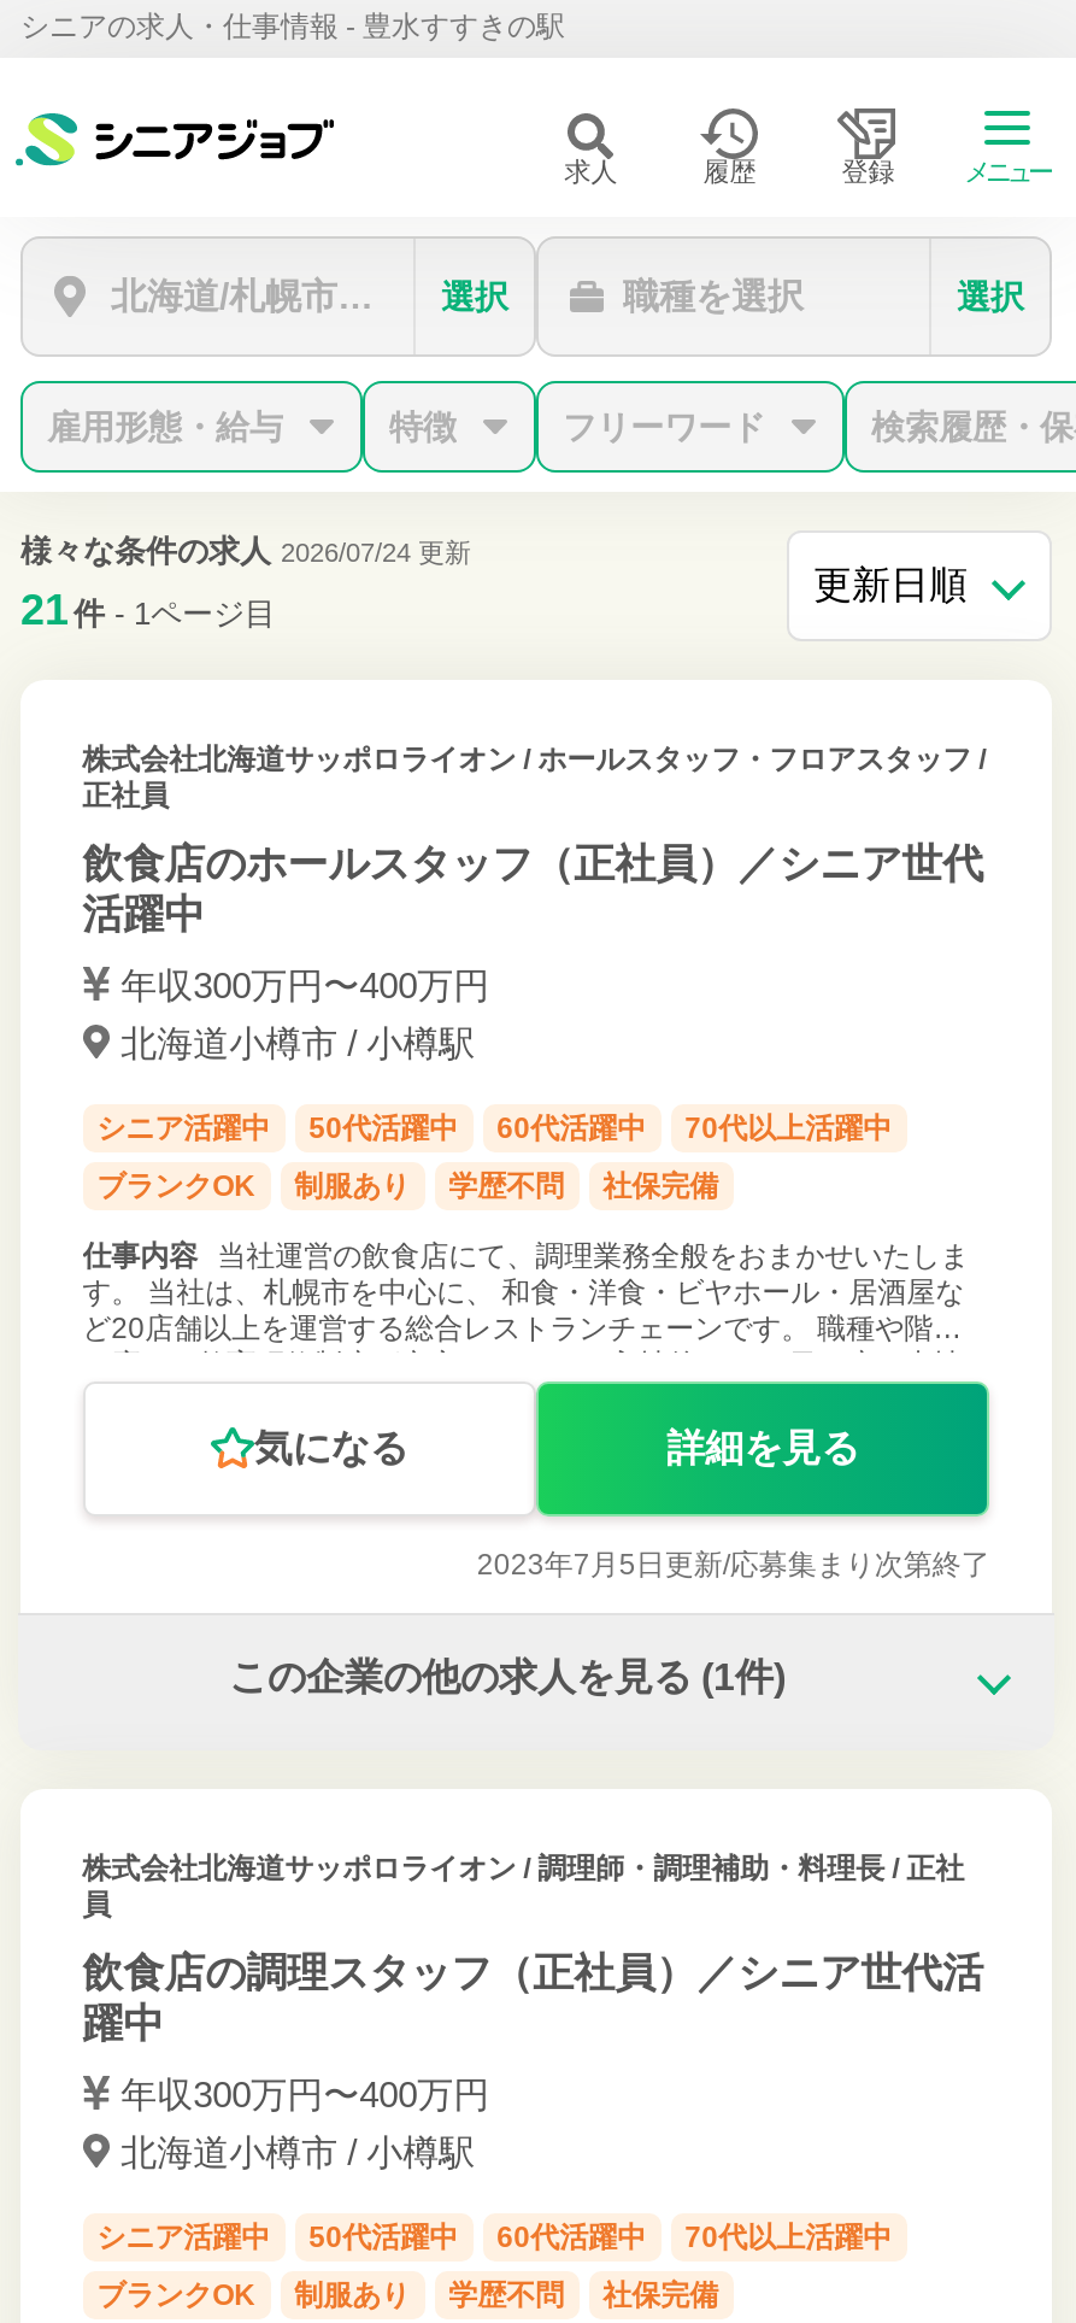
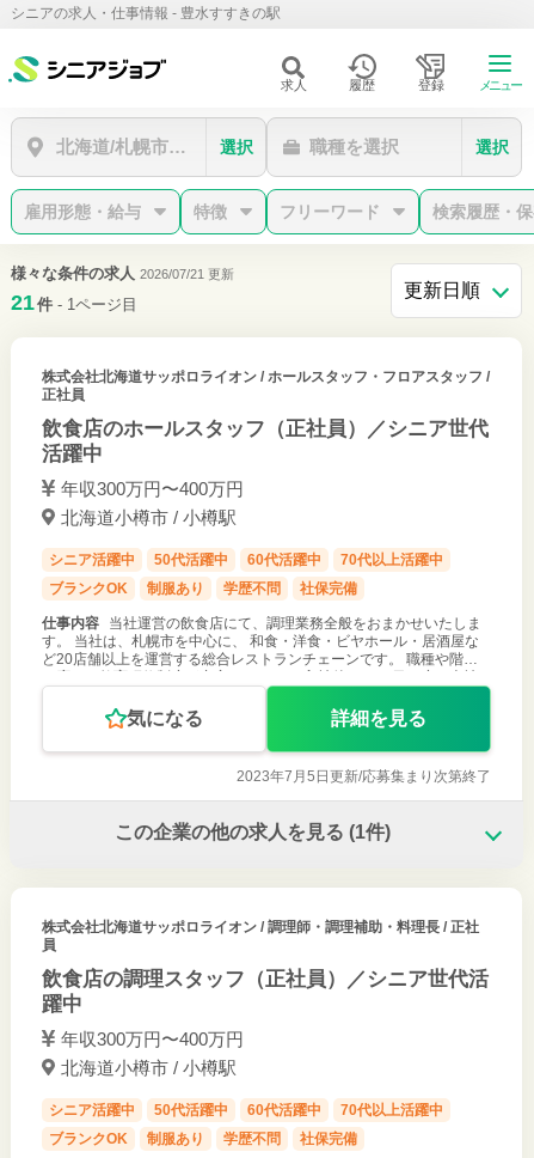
[20,533,471,569] 様々な条件の求人 2026/07/24 更新 -> [11,264,234,282] 様々な条件の求人 2026/07/21 更新

